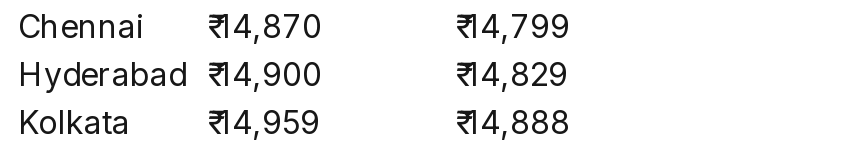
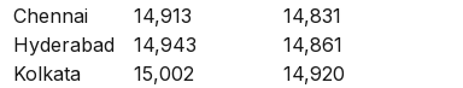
[18,5,322,45] Chennai ₹14,870 -> [13,3,192,27] Chennai ₹14,913
[456,5,570,45] ₹14,799 -> [277,3,341,27] ₹14,831
[18,53,322,93] Hyderabad ₹14,900 -> [13,32,197,56] Hyderabad ₹14,943
[456,53,568,93] ₹14,829 -> [277,32,342,56] ₹14,861
[18,101,320,141] Kolkata ₹14,959 -> [13,61,194,85] Kolkata ₹15,002
[456,101,570,141] ₹14,888 -> [277,61,345,85] ₹14,920

